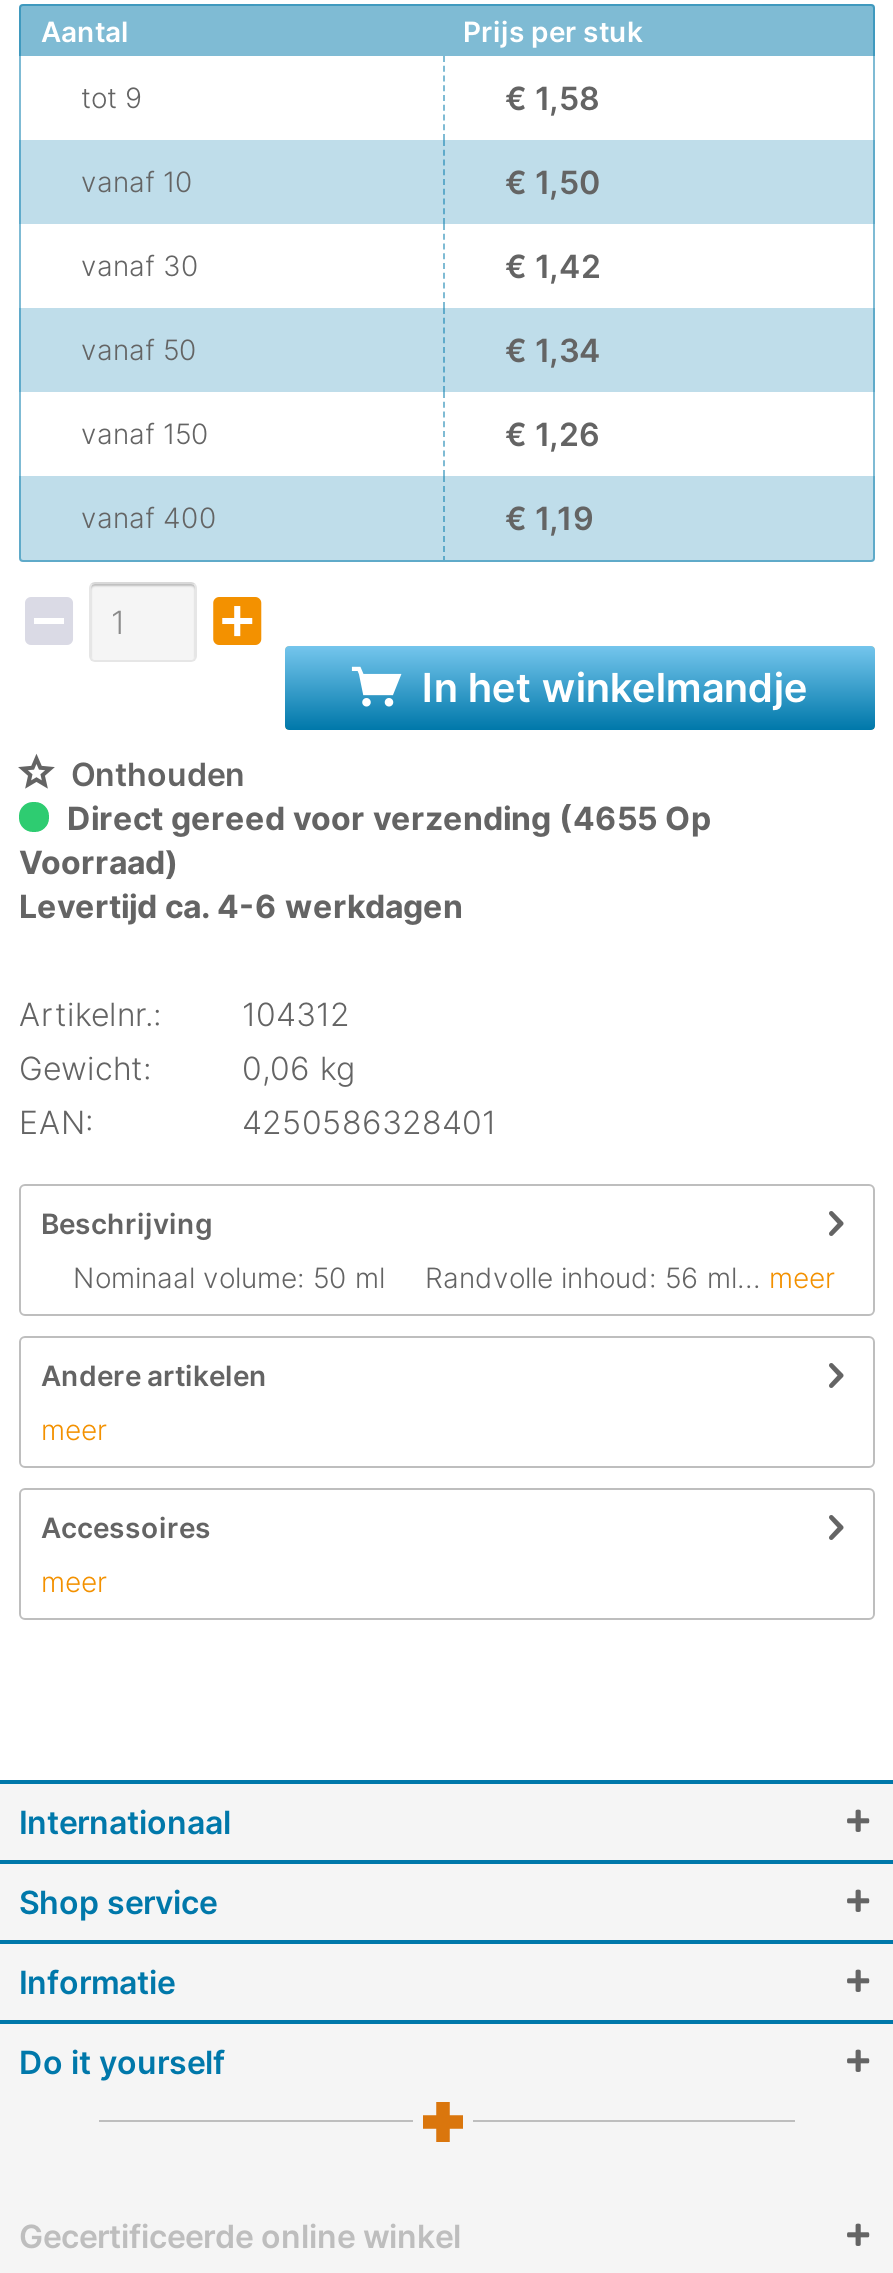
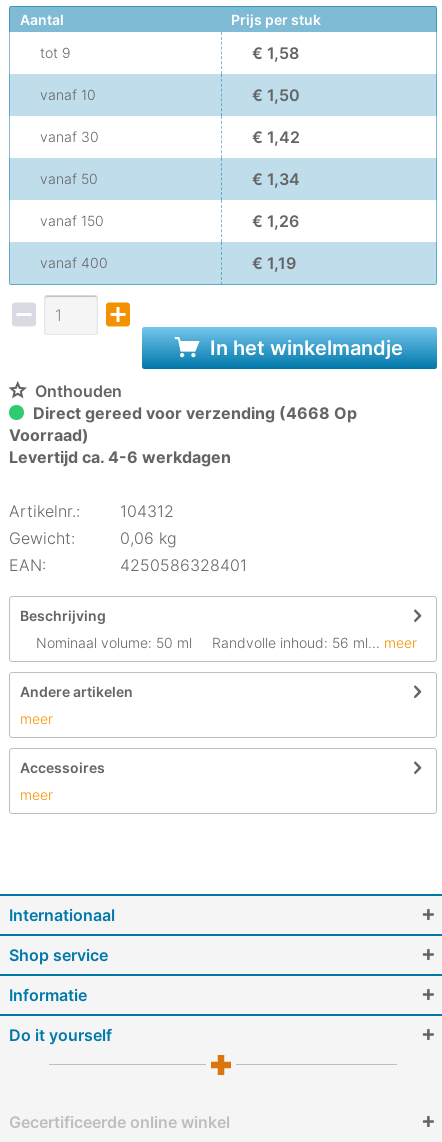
[59,798,711,838] Direct gereed voor verzending (4655 Op -> [29,403,357,423] Direct gereed voor verzending (4668 Op

